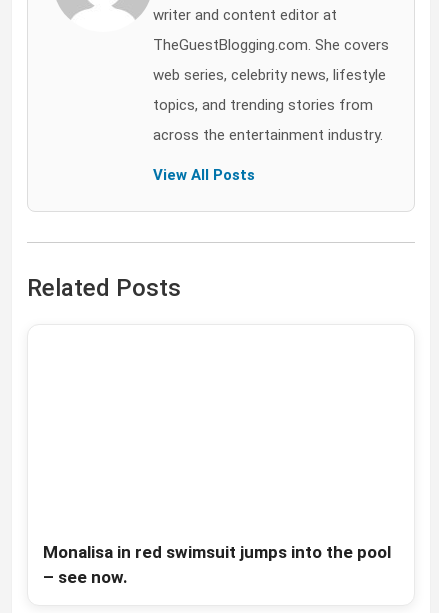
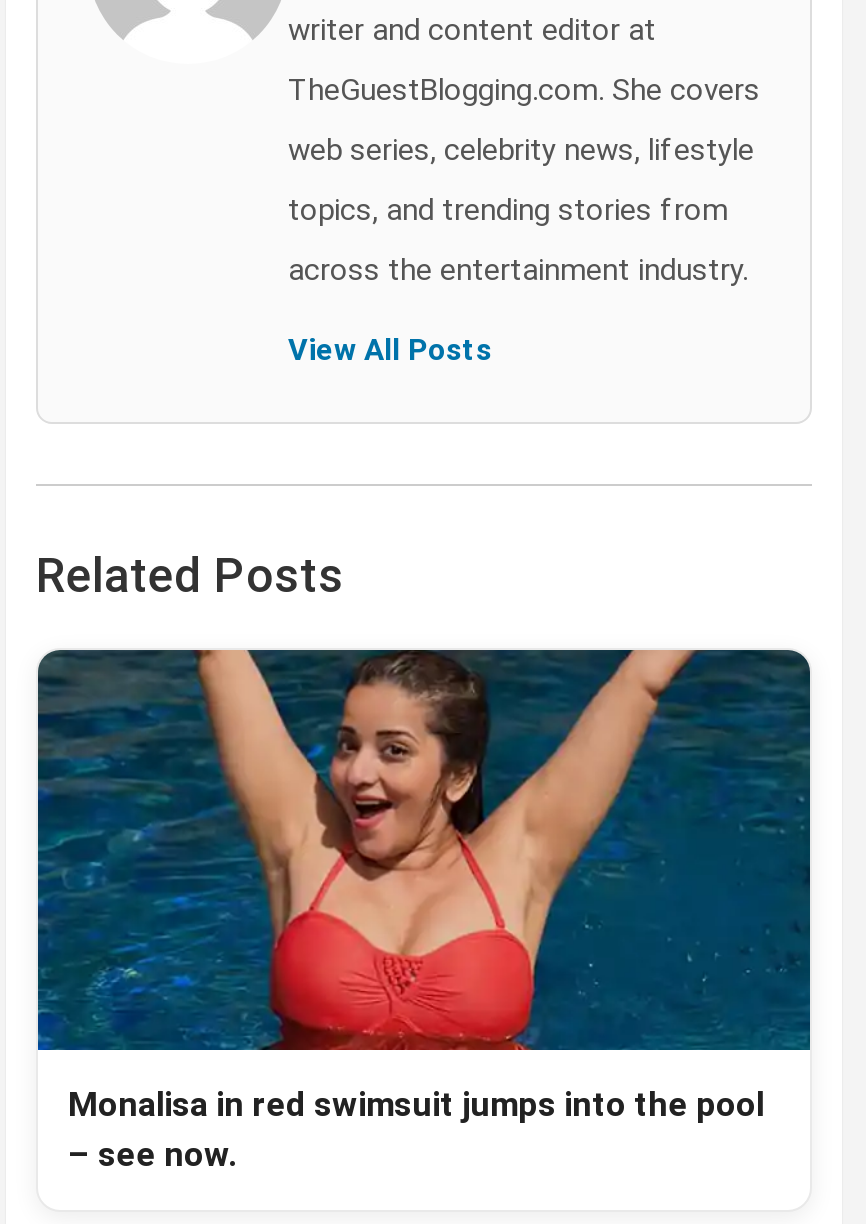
none -> [36,648,812,1052] [image]

